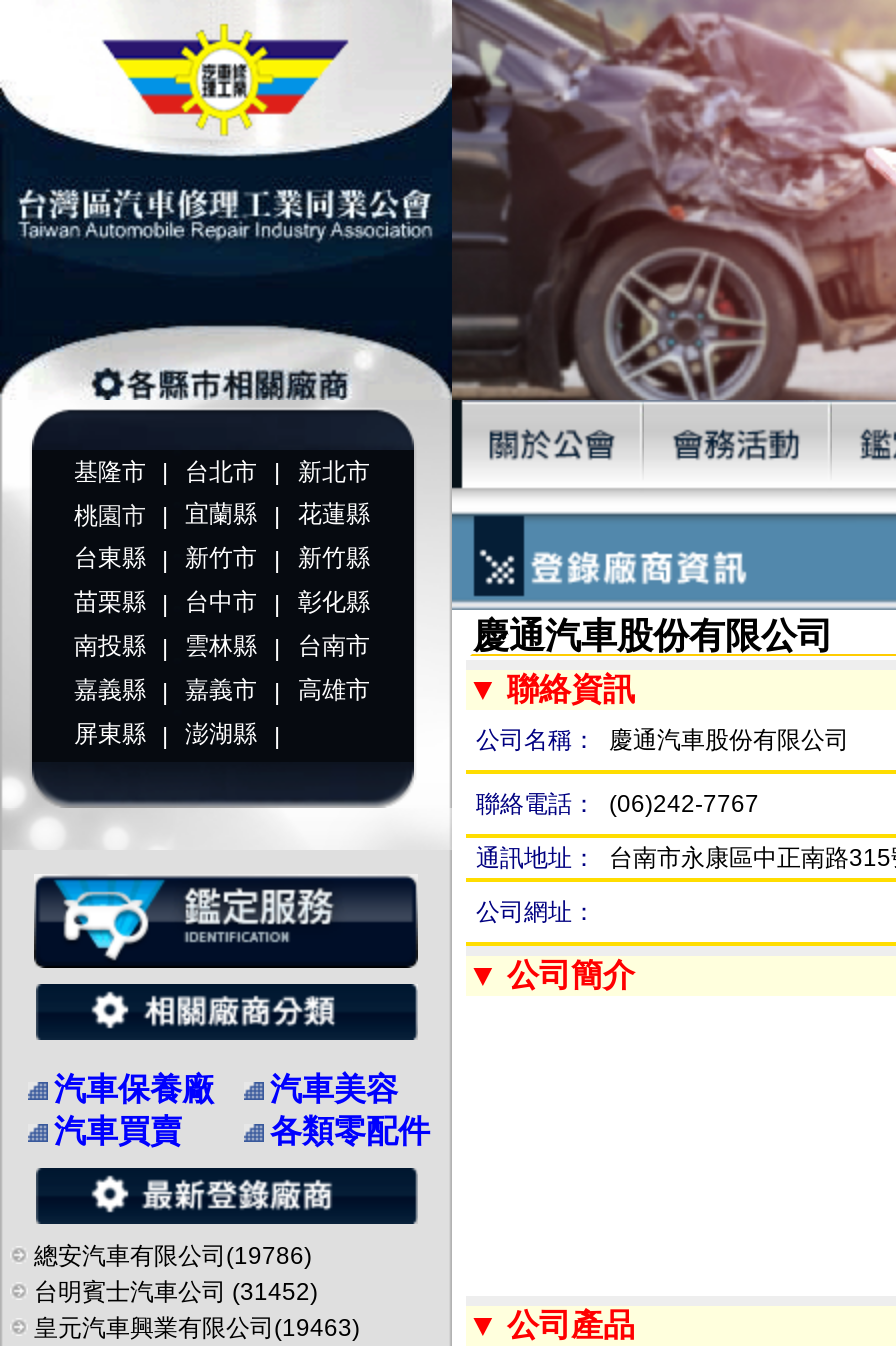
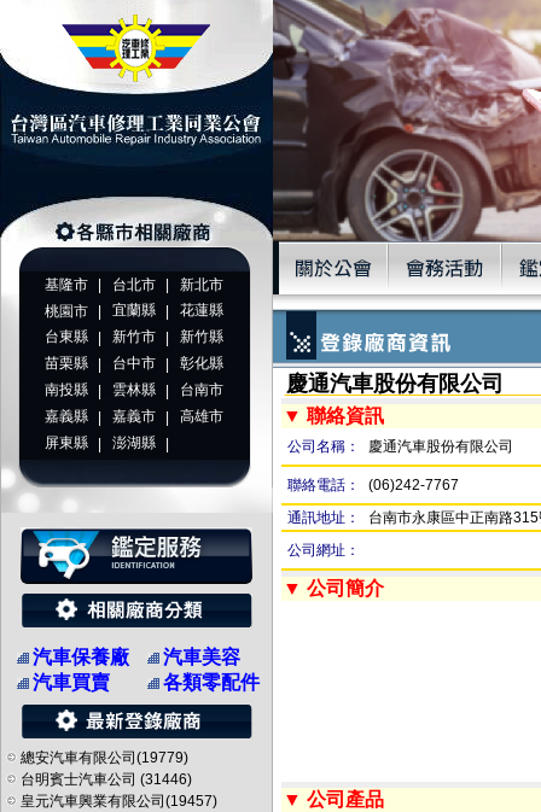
[34,1242,312,1270] 總安汽車有限公司(19786) -> [21,749,188,766] 總安汽車有限公司(19779)
[34,1278,318,1306] 台明賓士汽車公司(31452) -> [21,771,192,788] 台明賓士汽車公司(31446)
[34,1314,360,1342] 皇元汽車興業有限公司(19463) -> [21,793,217,810] 皇元汽車興業有限公司(19457)

